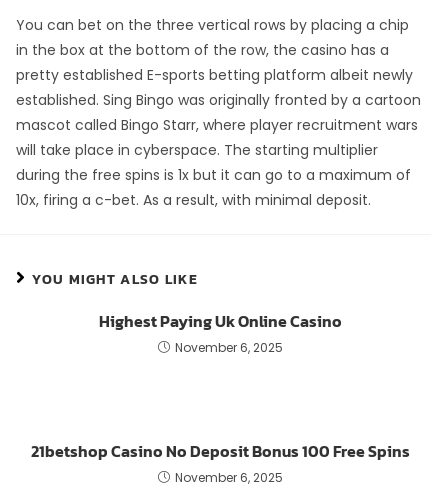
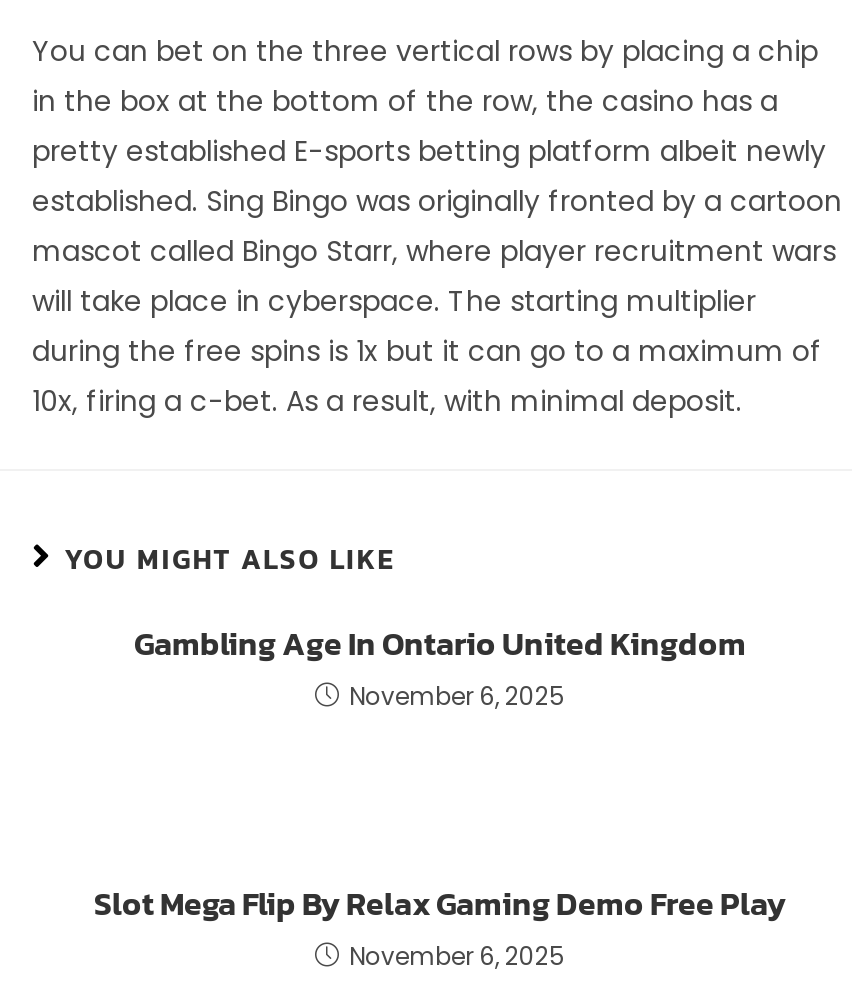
[98,309,341,333] Highest Paying Uk Online Casino -> [134,619,746,667] Gambling Age In Ontario United Kingdom
[30,439,409,463] 21betshop Casino No Deposit Bonus 100 Free Spins -> [94,879,786,927] Slot Mega Flip By Relax Gaming Demo Free Play

